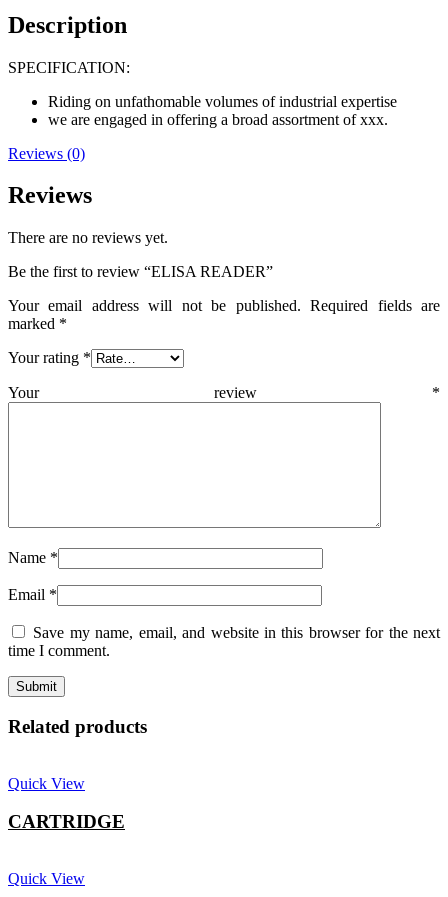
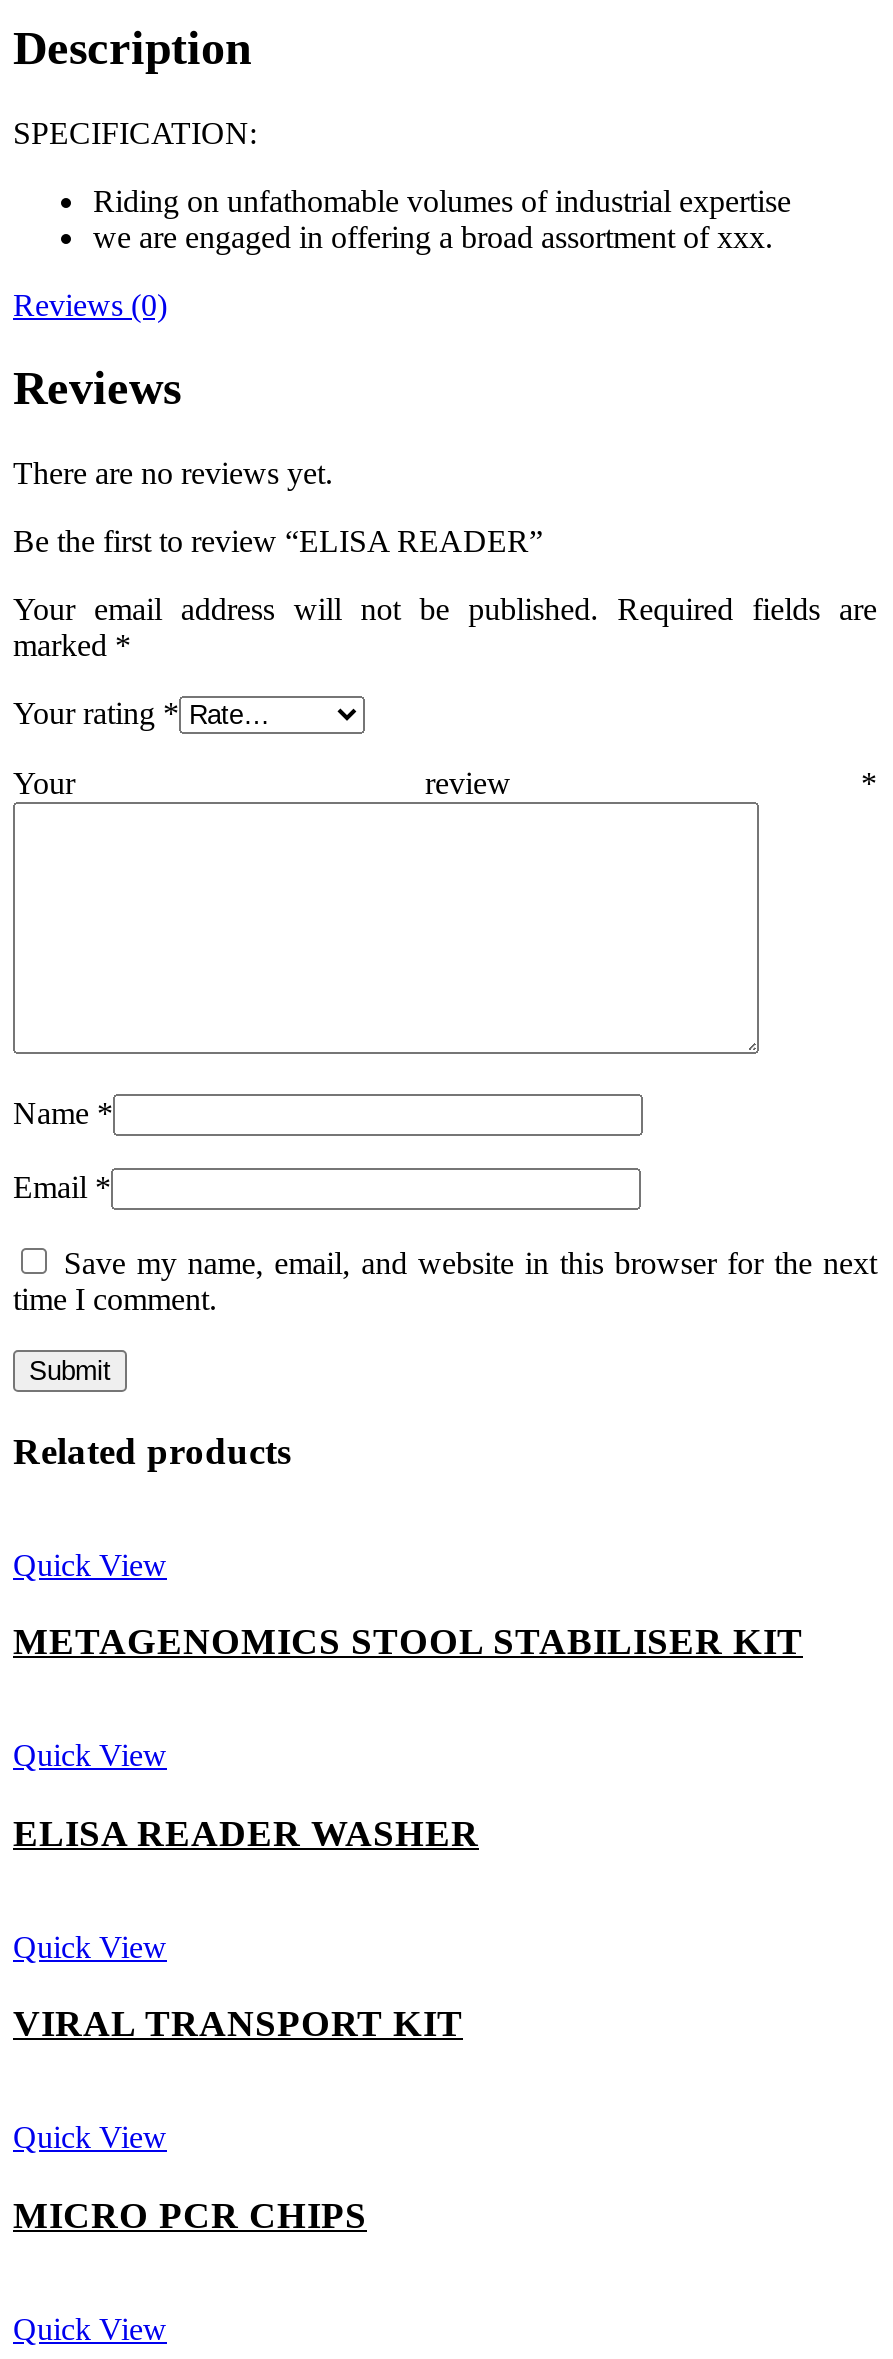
[8,811,125,832] CARTRIDGE -> [13,1621,803,2236] METAGENOMICS STOOL STABILISER KIT | Quick View | ELISA READER WASHER | Quick View | VIRAL TRANSPORT KIT | Quick View | MICRO PCR CHIPS

